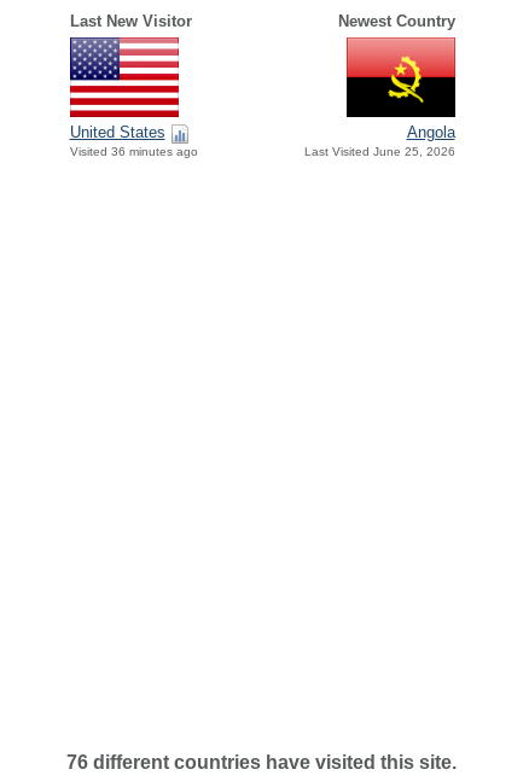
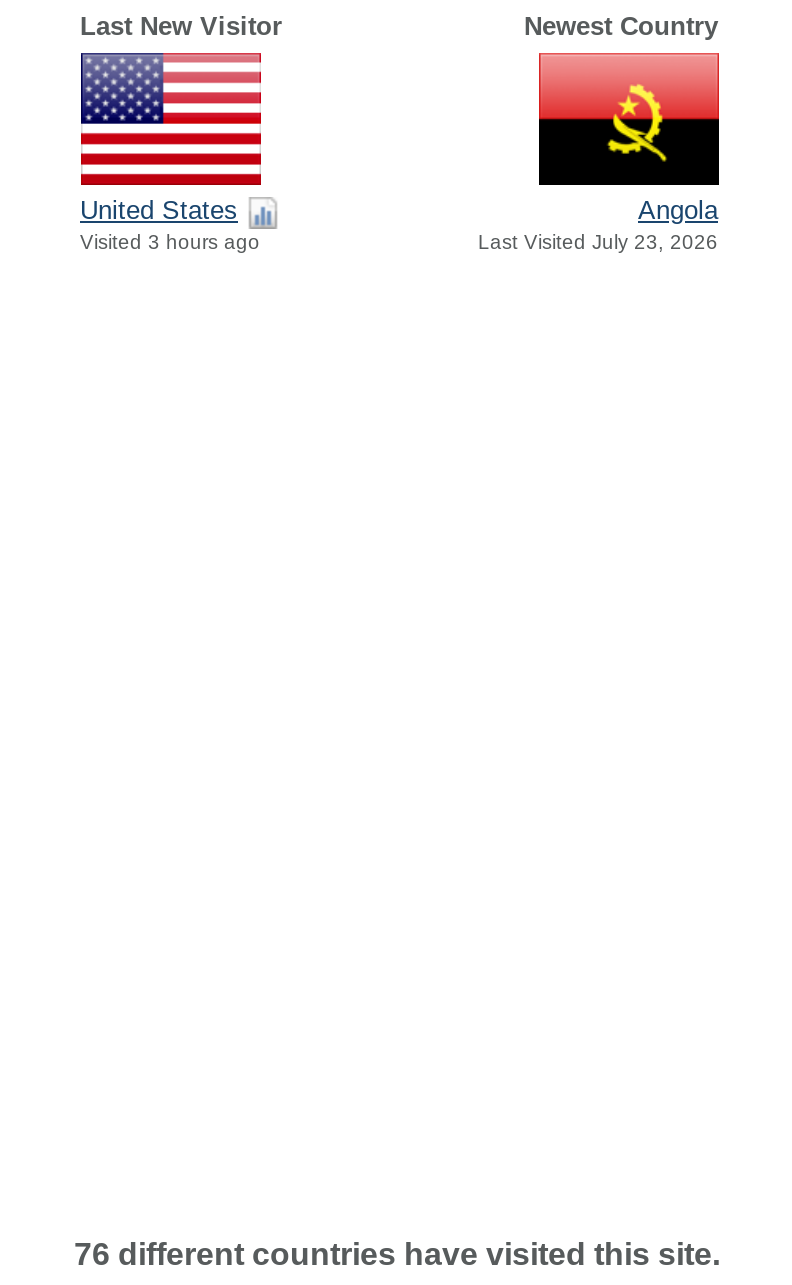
[69,145,197,158] Visited 36 minutes ago -> [80,232,260,254] Visited 3 hours ago
[304,145,455,158] Last Visited June 25, 2026 -> [478,232,718,254] Last Visited July 23, 2026

